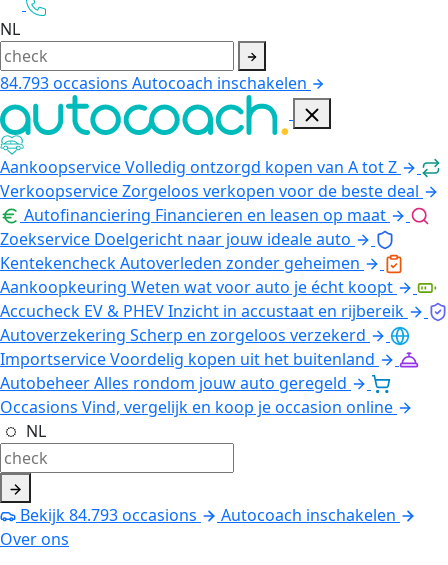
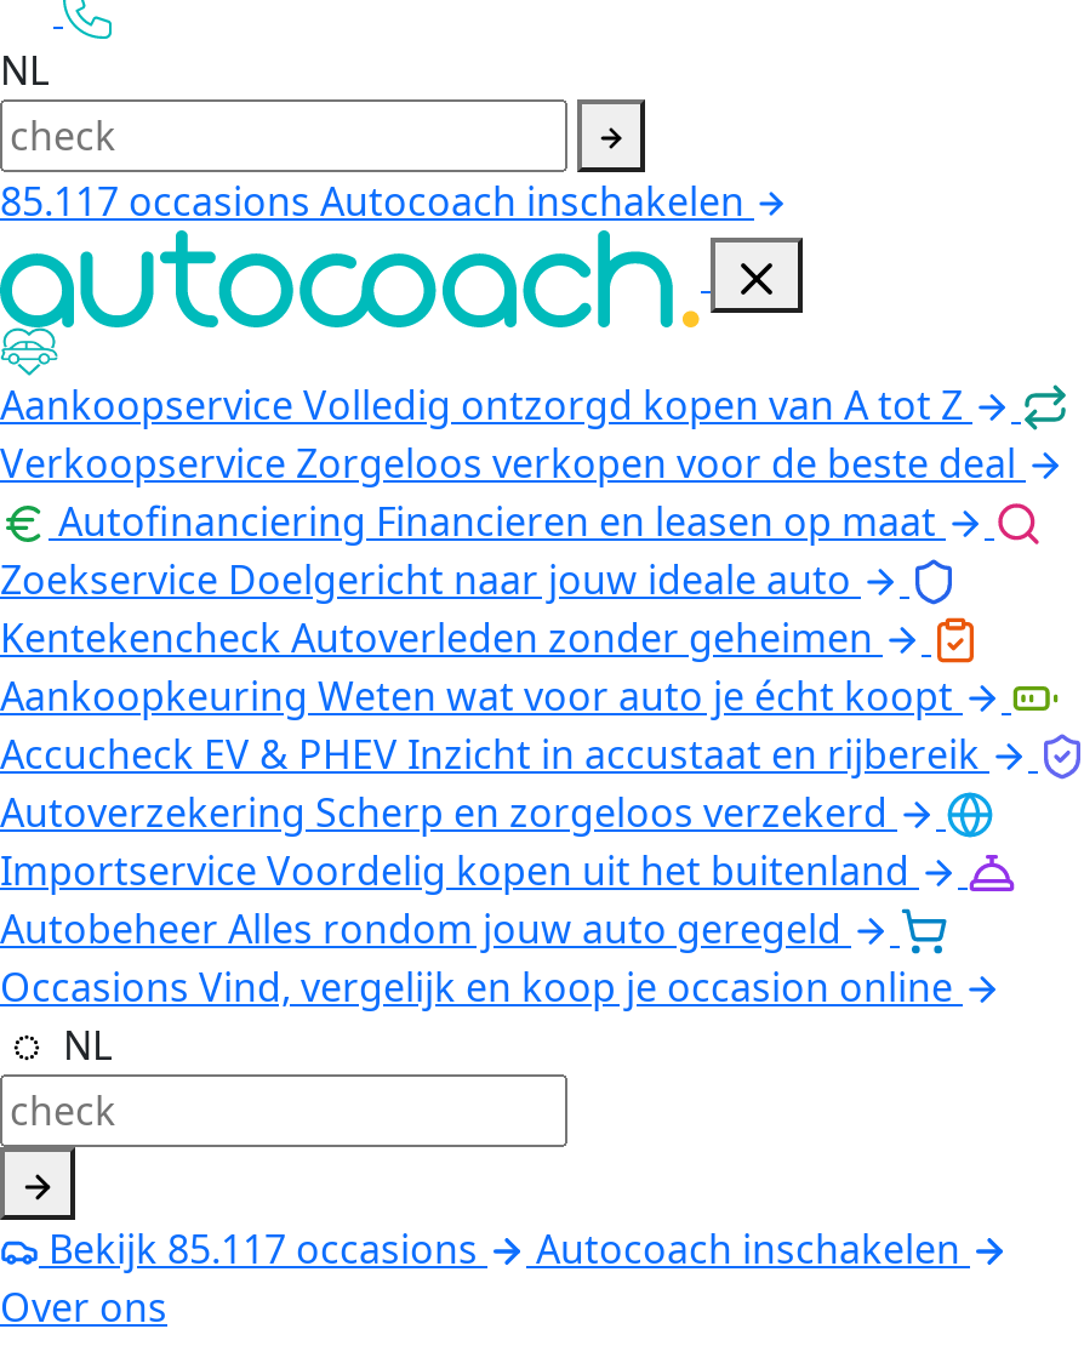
[0,72,311,94] 84.793 occasions Autocoach inschakelen -> [0,174,754,227] 85.117 occasions Autocoach inschakelen
[16,504,197,526] Bekijk 84.793 occasions -> [39,1221,478,1275] Bekijk 85.117 occasions

